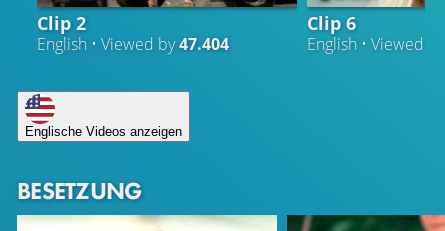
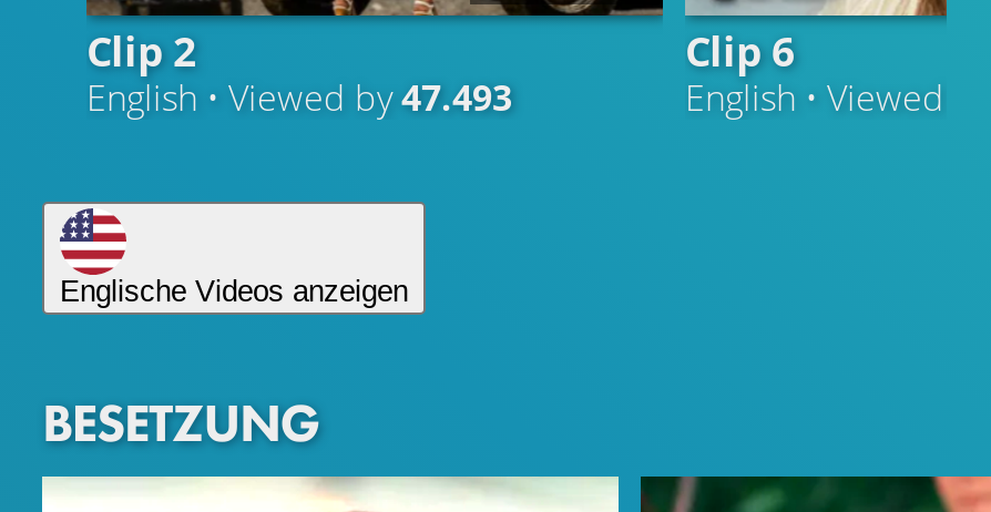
[37,33,229,55] English • Viewed by47.404 -> [86,73,512,121] English • Viewed by47.493

